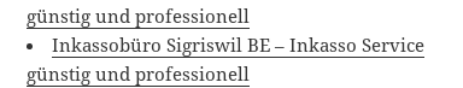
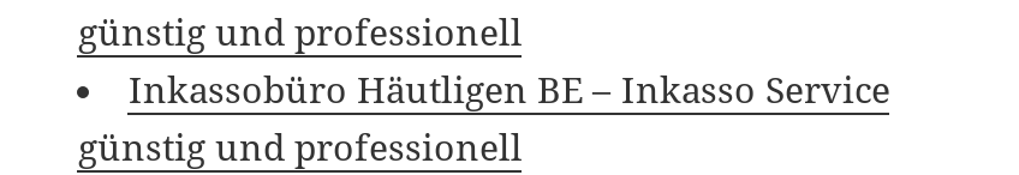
[52,33,425,57] Inkassobüro Sigriswil BE – Inkasso Service -> [129,65,890,113] Inkassobüro Häutligen BE – Inkasso Service

